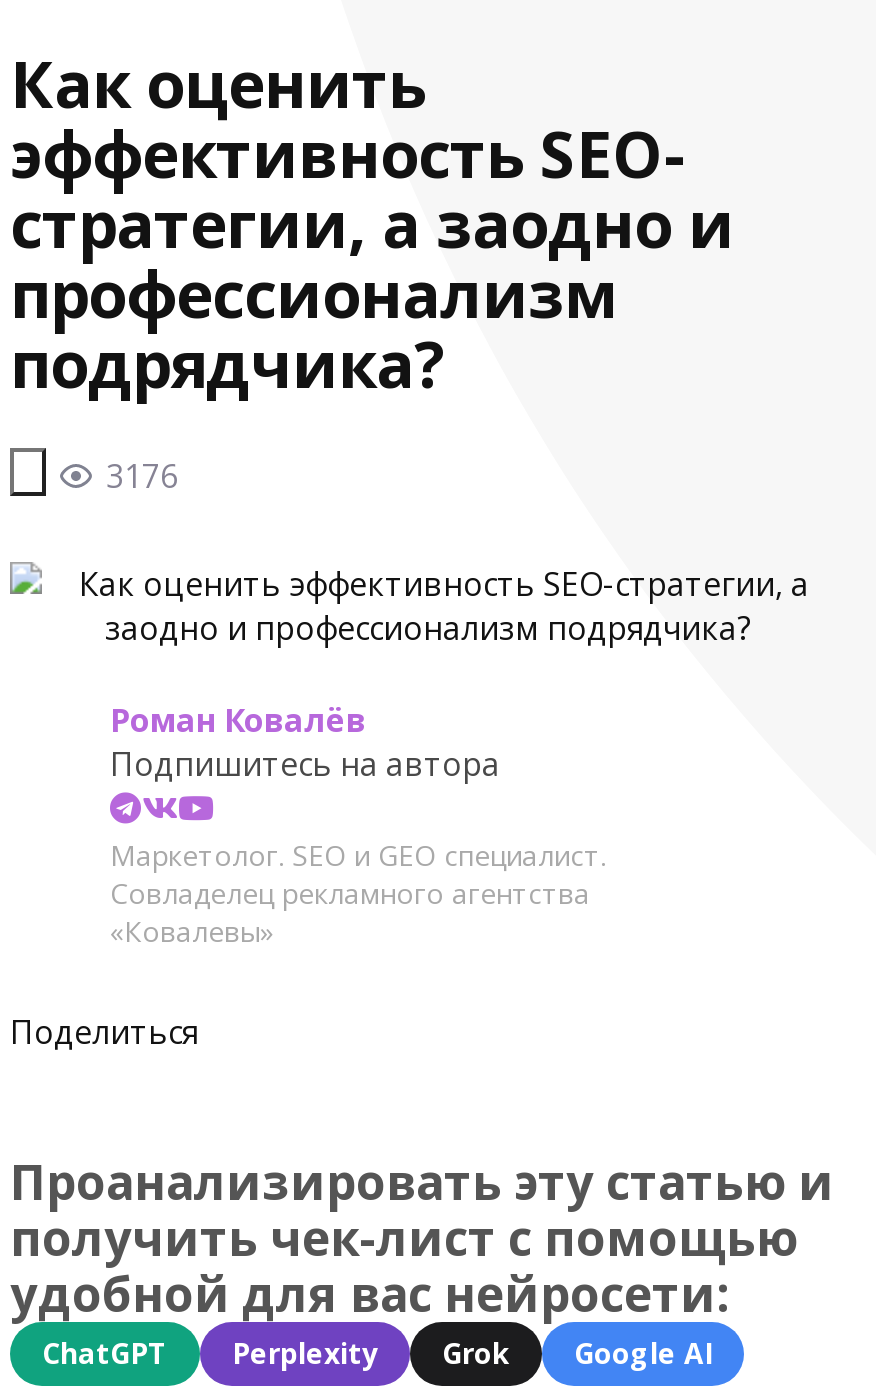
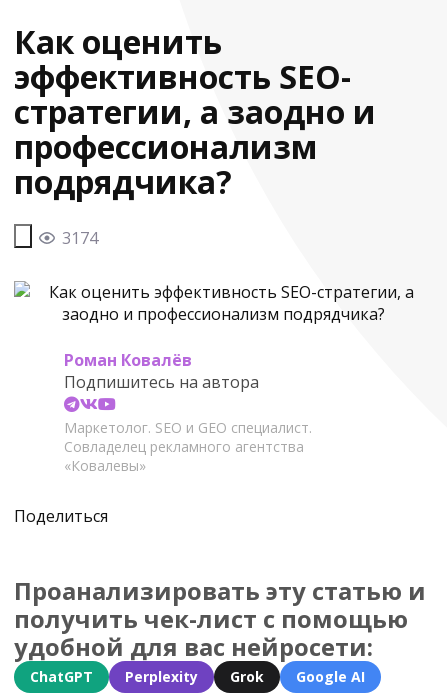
[106,453,178,497] 3176 -> [62,226,98,248] 3174

